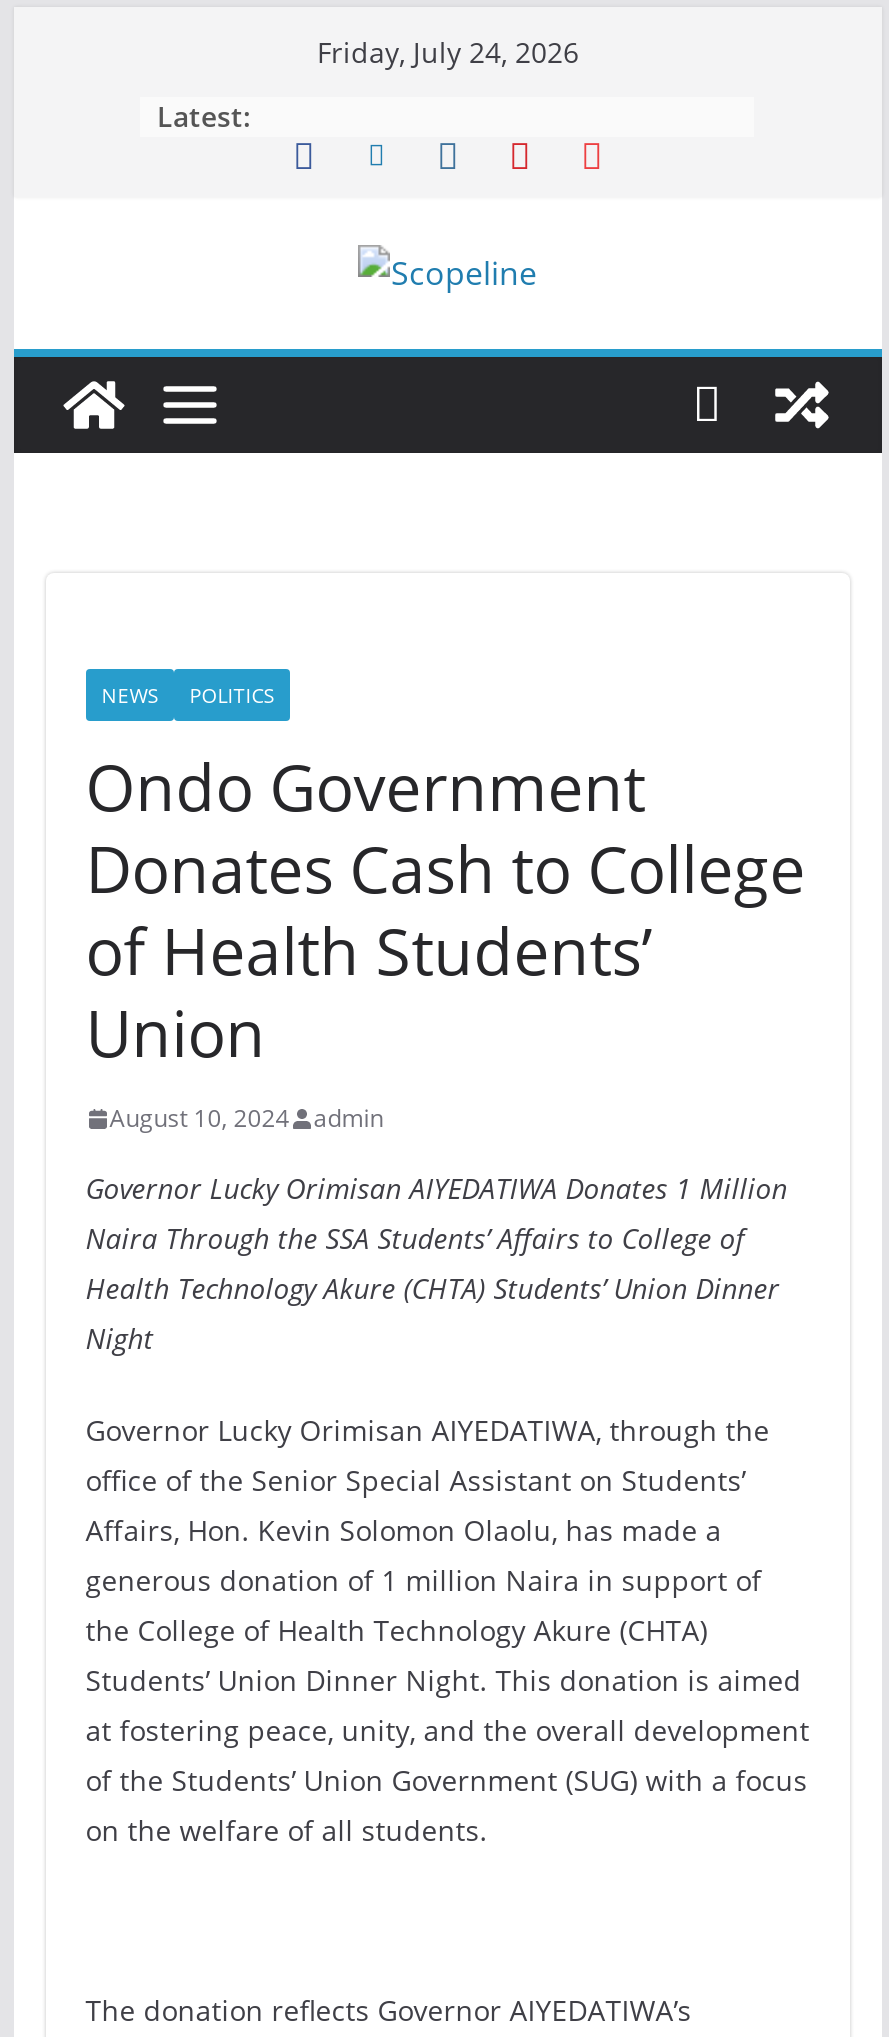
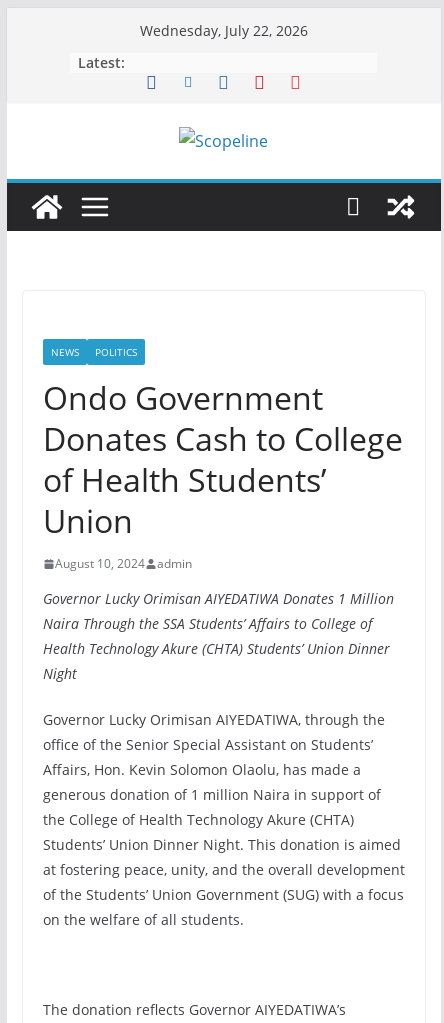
[317,33,579,71] Friday, July 24, 2026 -> [140,21,308,40] Wednesday, July 22, 2026

